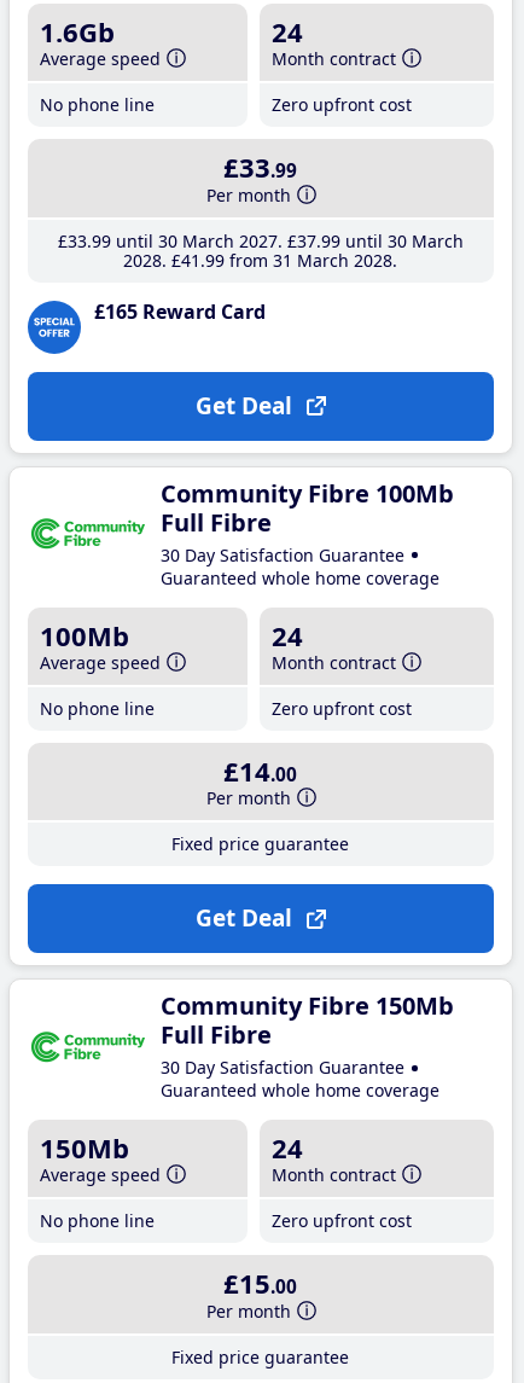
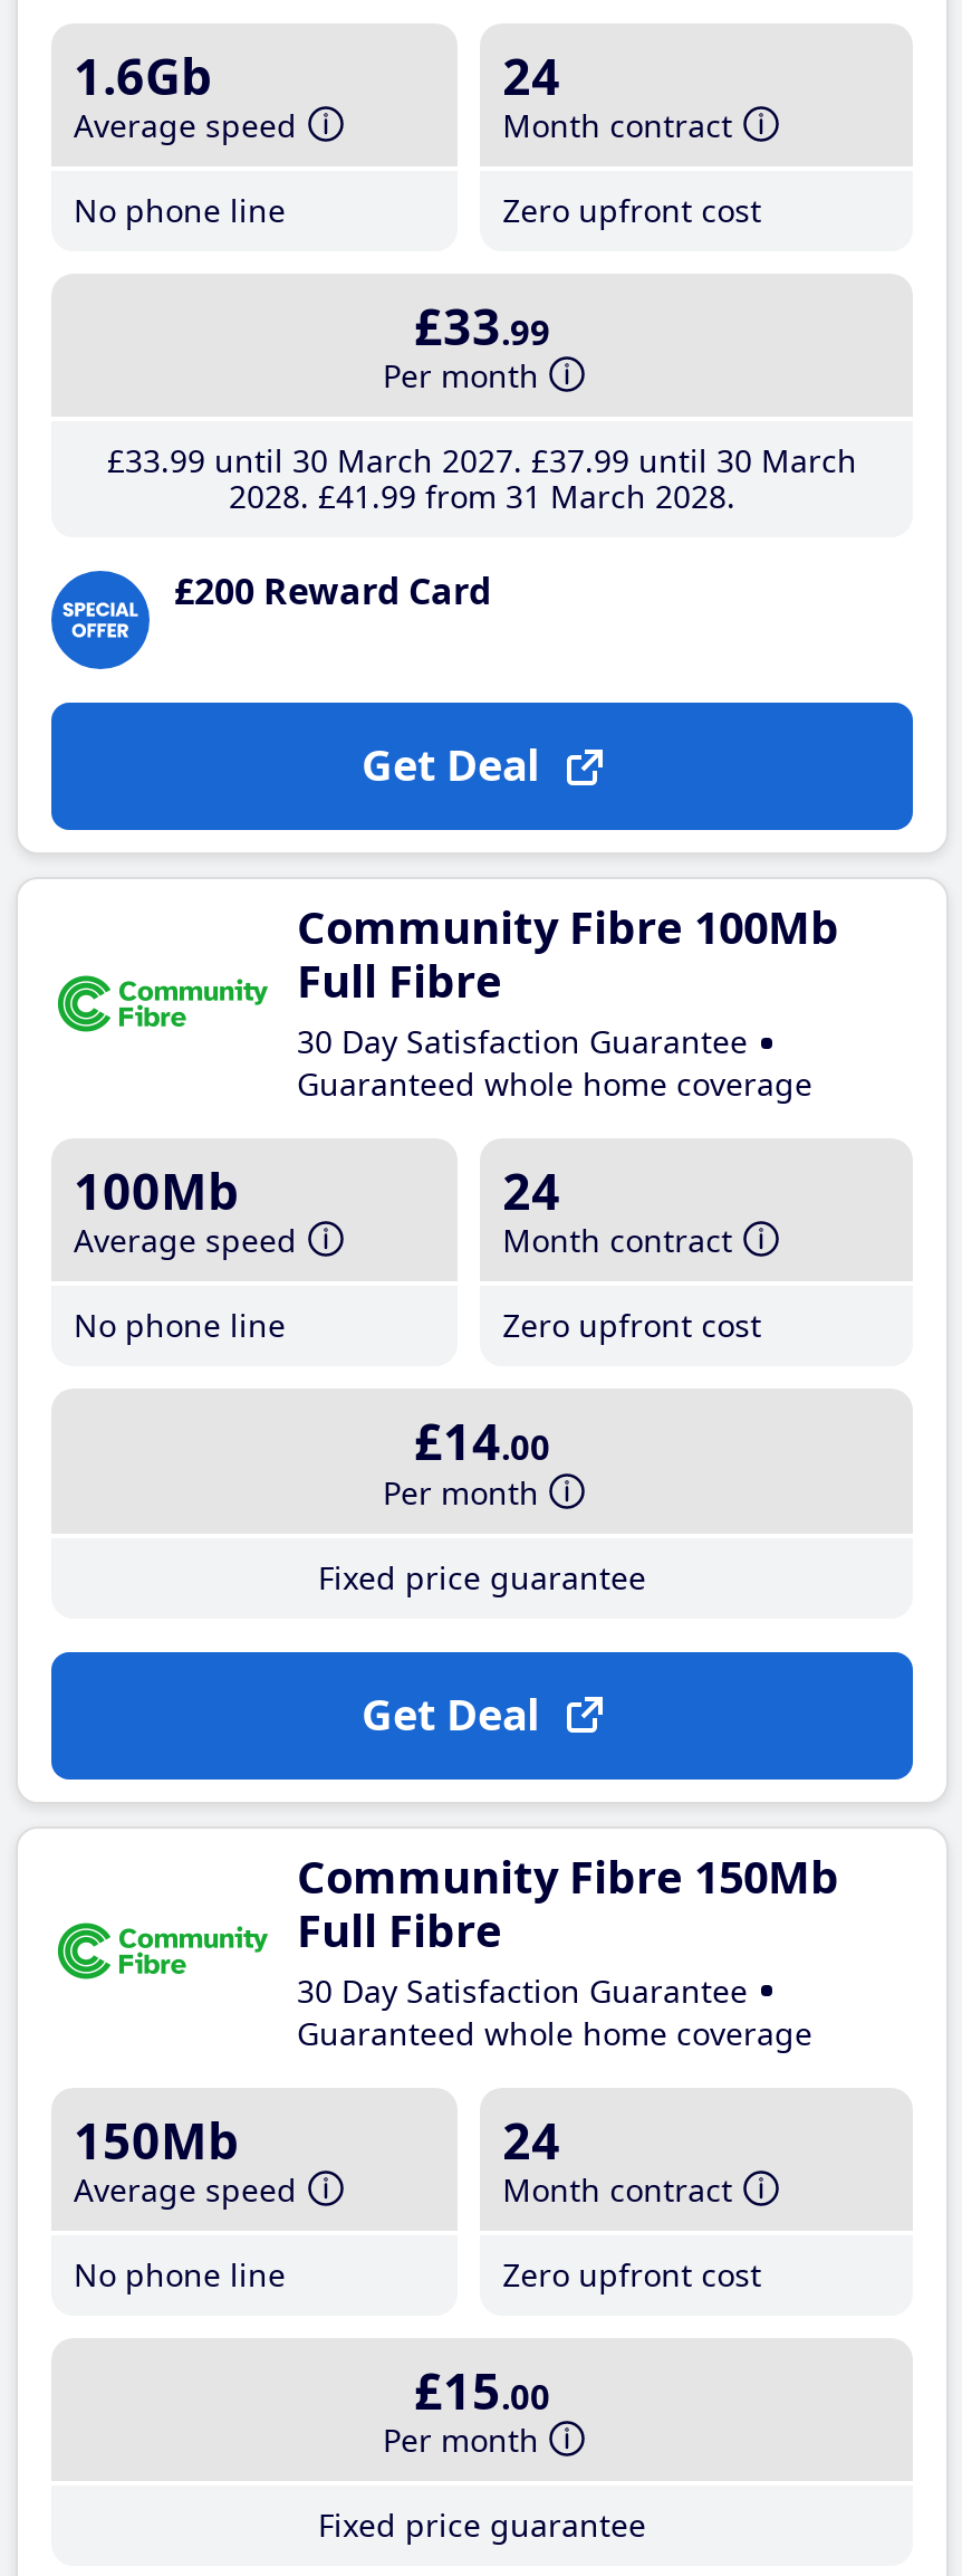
[94,298,266,324] £165 Reward Card -> [174,566,491,616] £200 Reward Card

